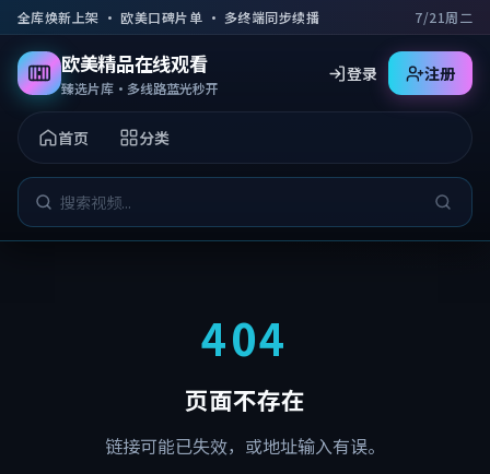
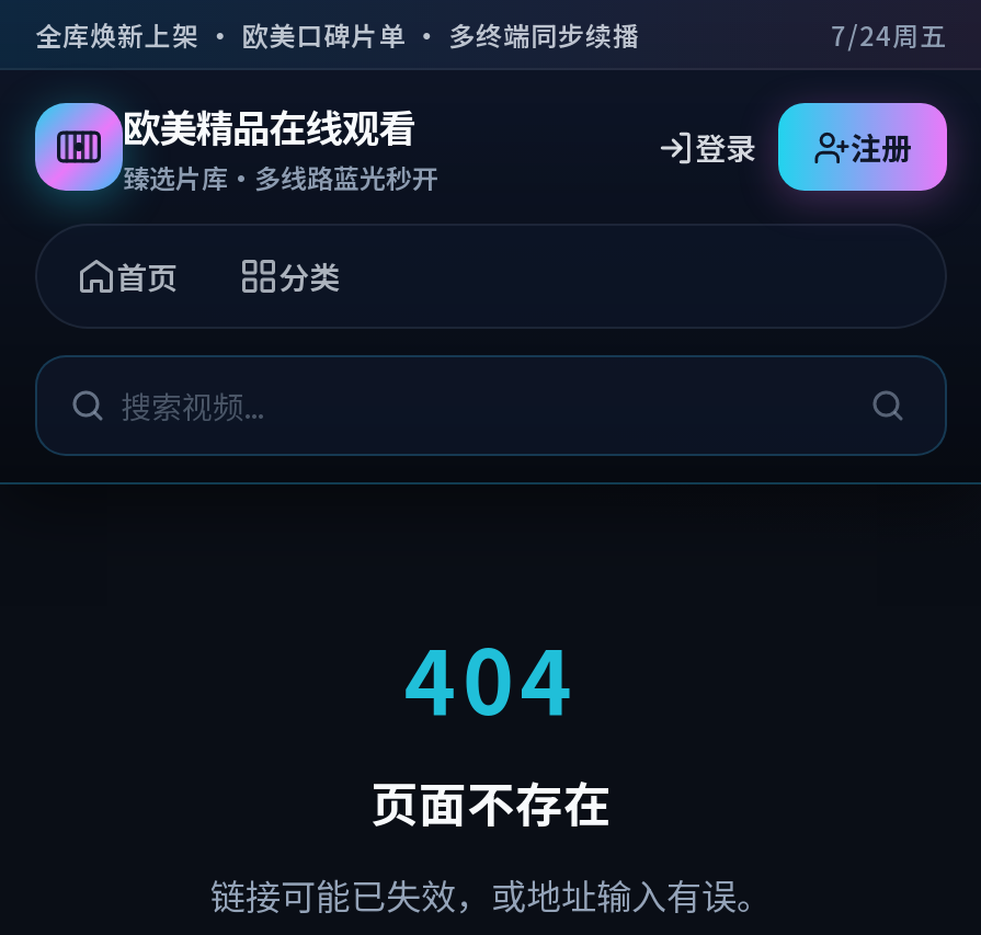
[415,8,472,26] 7/21周二 -> [831,15,947,53] 7/24周五

